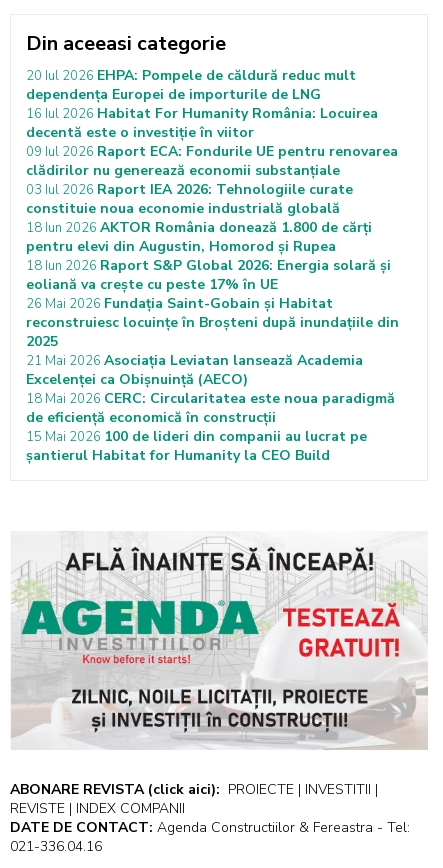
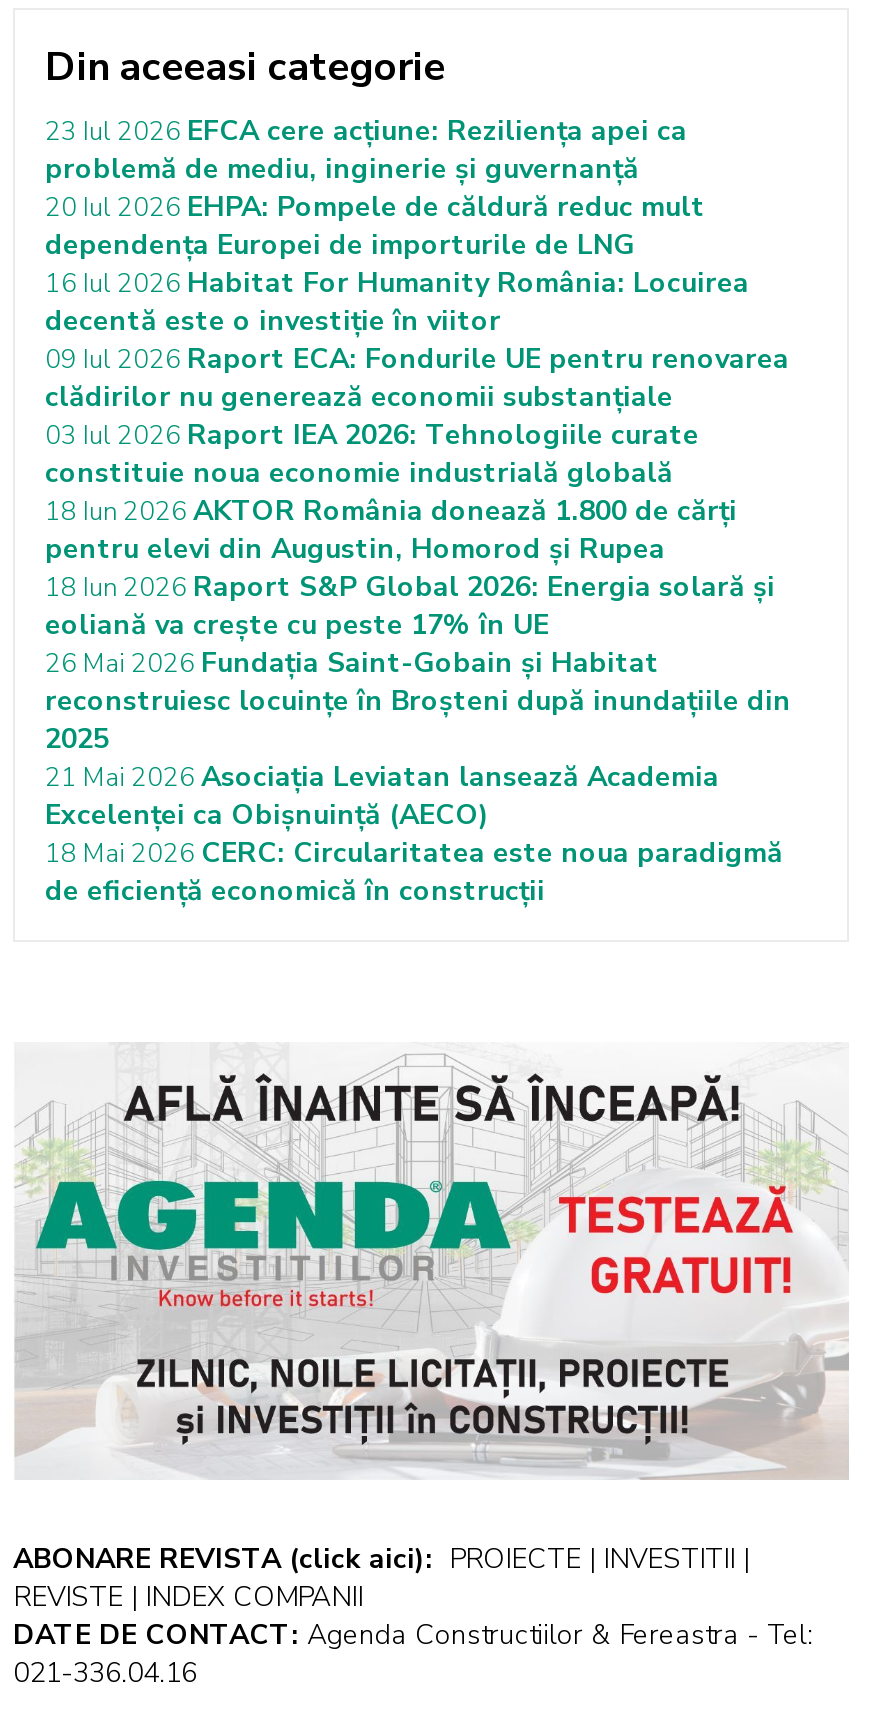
none -> [45,113,687,189] 23 Iul 2026 EFCA cere acțiune: Reziliența apei ca | problemă de mediu, inginerie și guvernanță
moved [26,66,399,427] -> [45,189,791,911]: 20 Iul 2026 EHPA: Pompele de căldură reduc mult | dependența Europei de importurile de LNG | 16 Iul 2026 Habitat For Humanity România: Locuirea | ... | 18 Mai 2026 CERC: Circularitatea este noua paradigmă | de eficiență economică în construcții
[26,427,367,465] 15 Mai 2026 100 de lideri din companii au lucrat pe | șantierul Habitat for Humanity la CEO Build -> none

